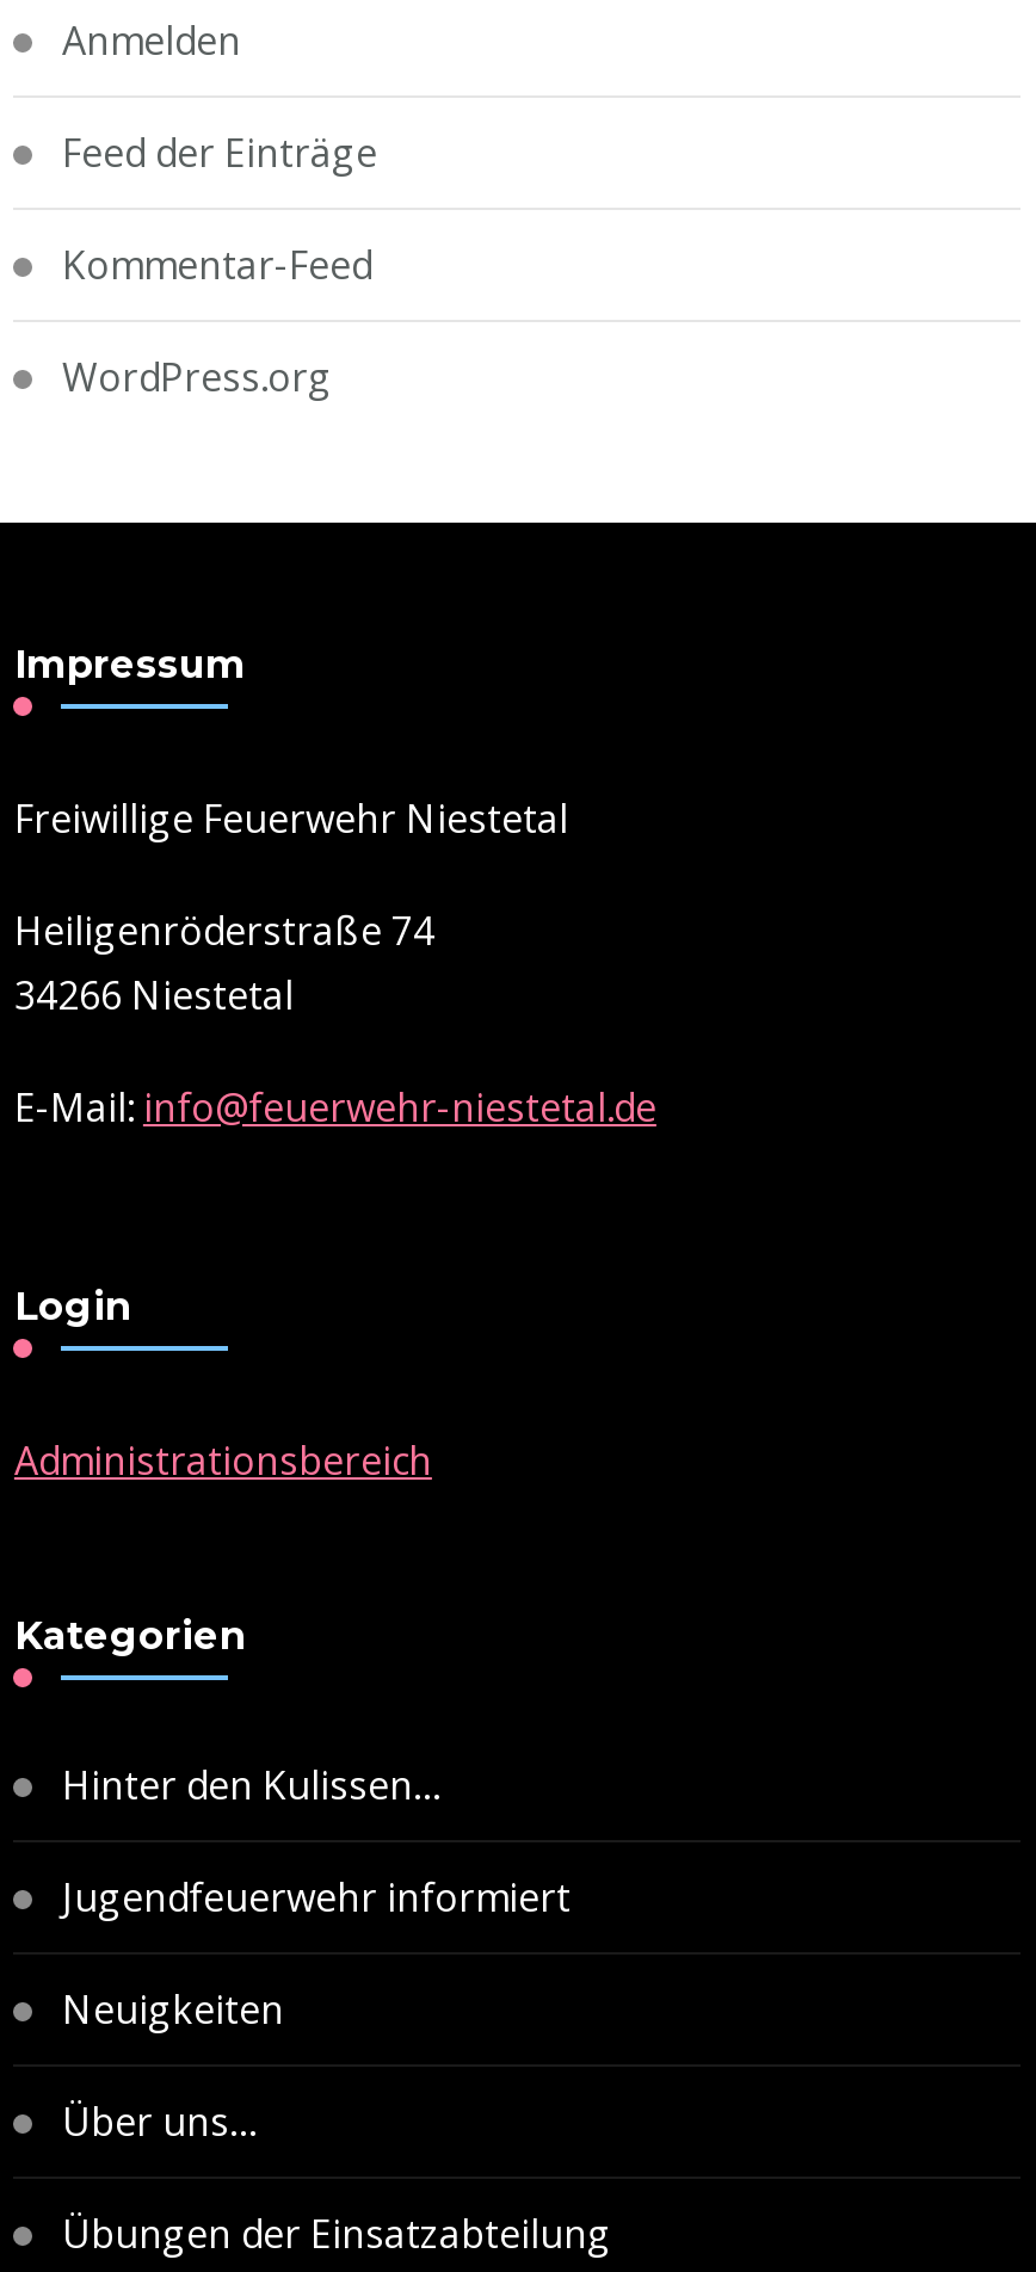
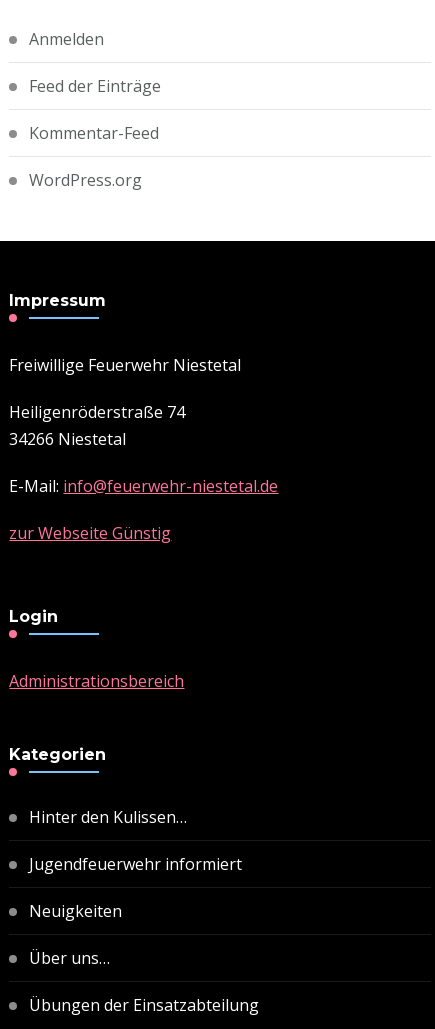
none -> [9,522,171,544] zur Webseite Günstig

